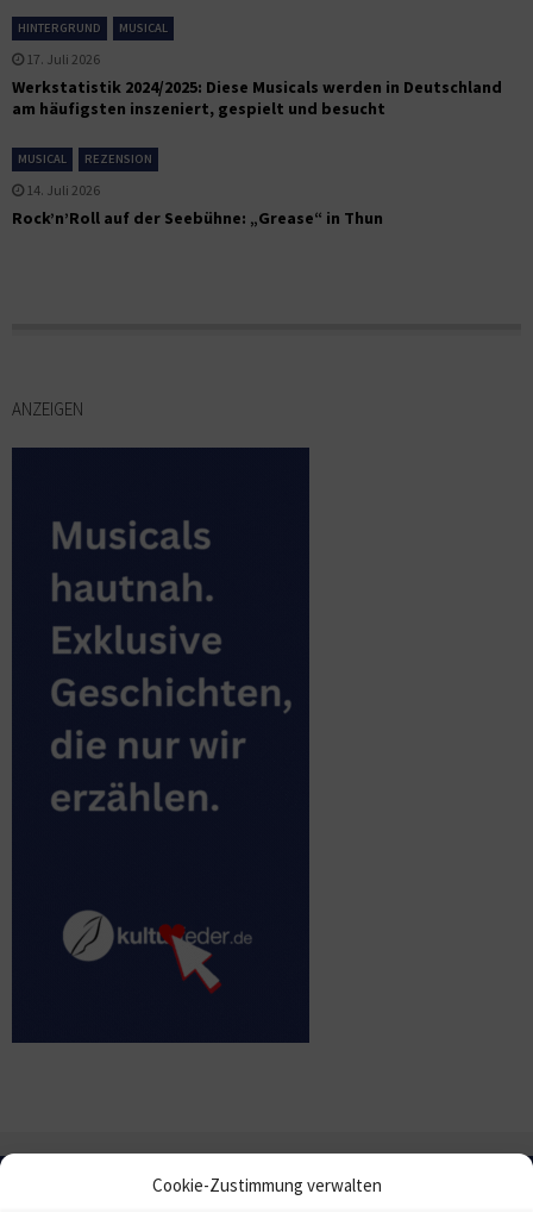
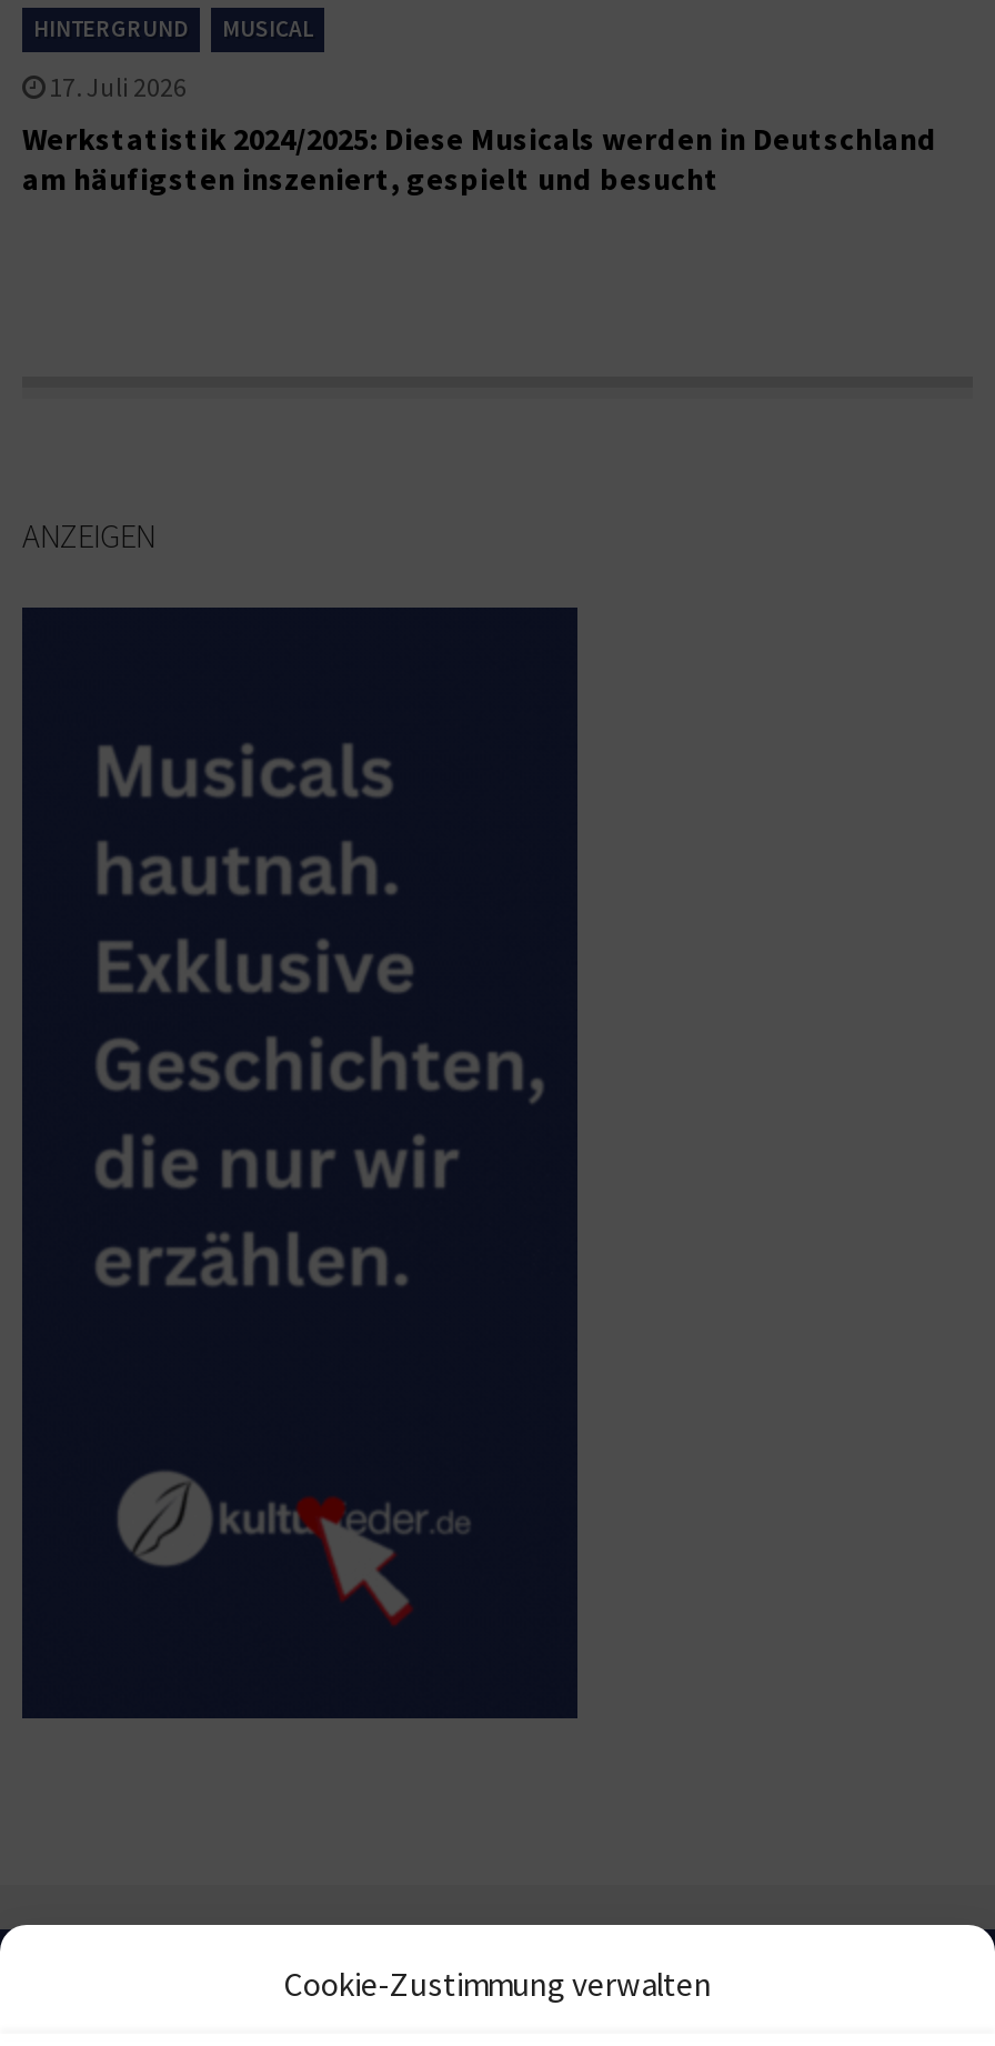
[12,151,383,229] MUSICAL | REZENSION | 14. Juli 2026 | Rock’n’Roll auf der Seebühne: „Grease“ in Thun -> none

